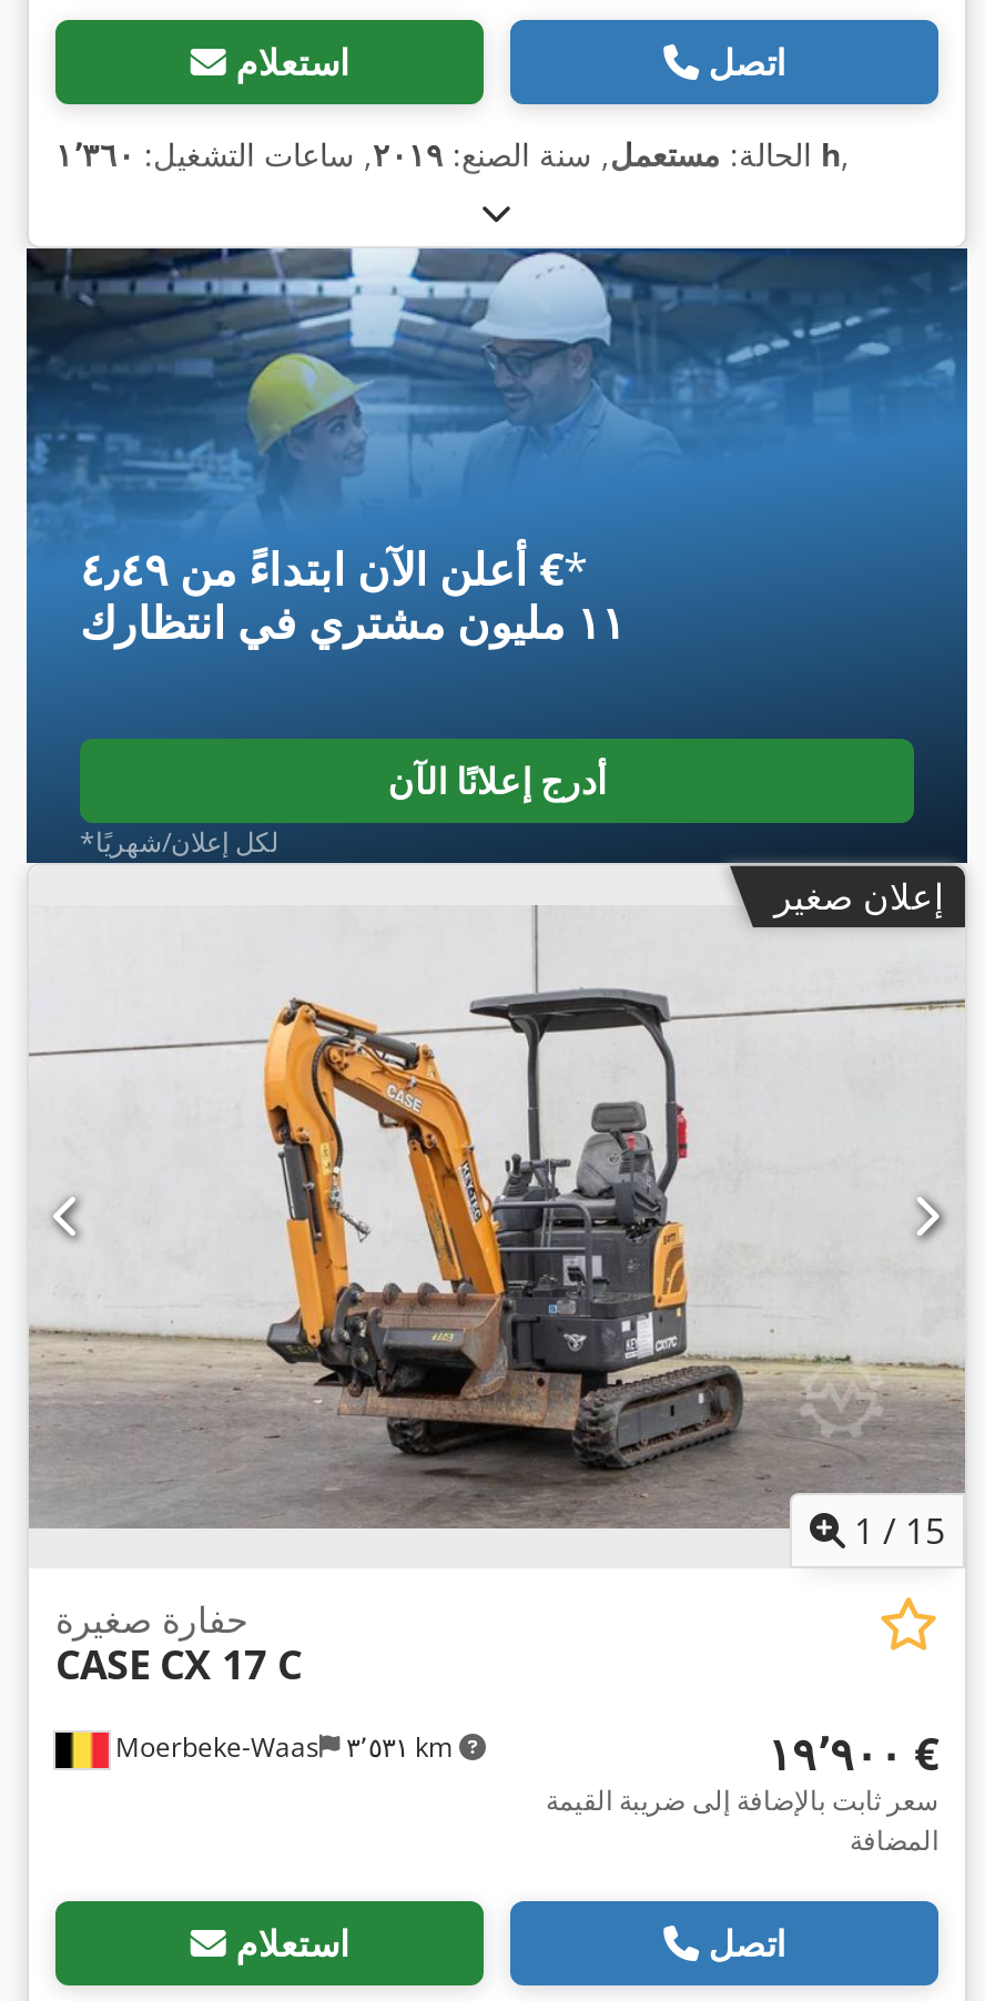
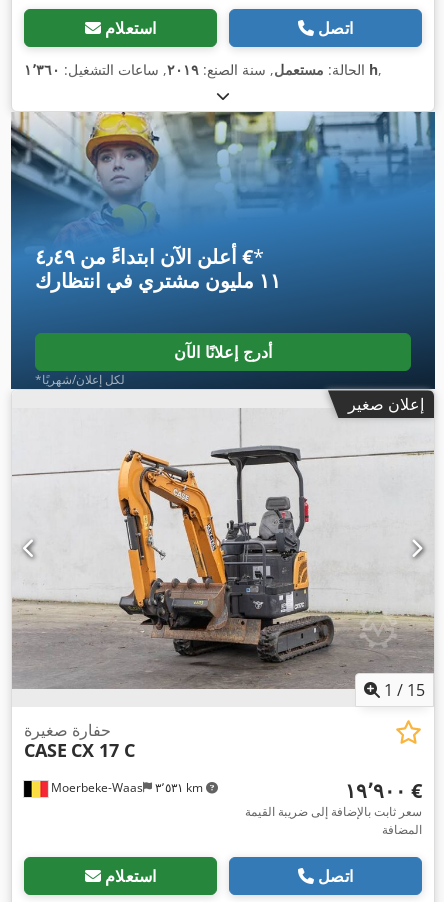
[24,246,965,519] [image] -> [11,111,434,230] [image]

